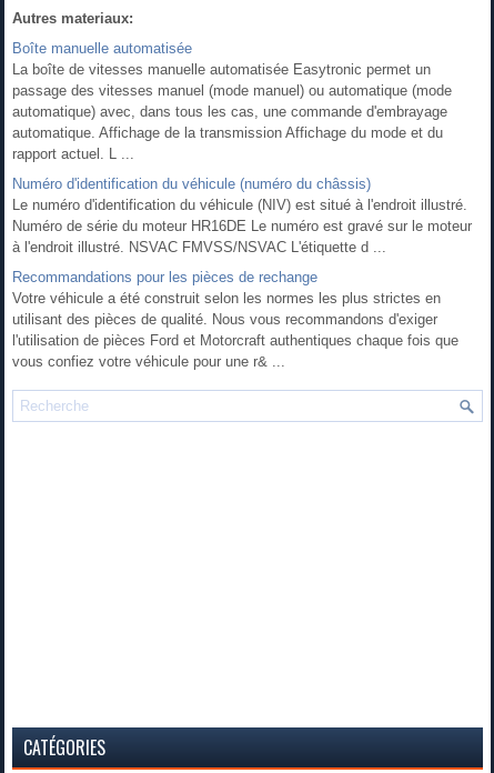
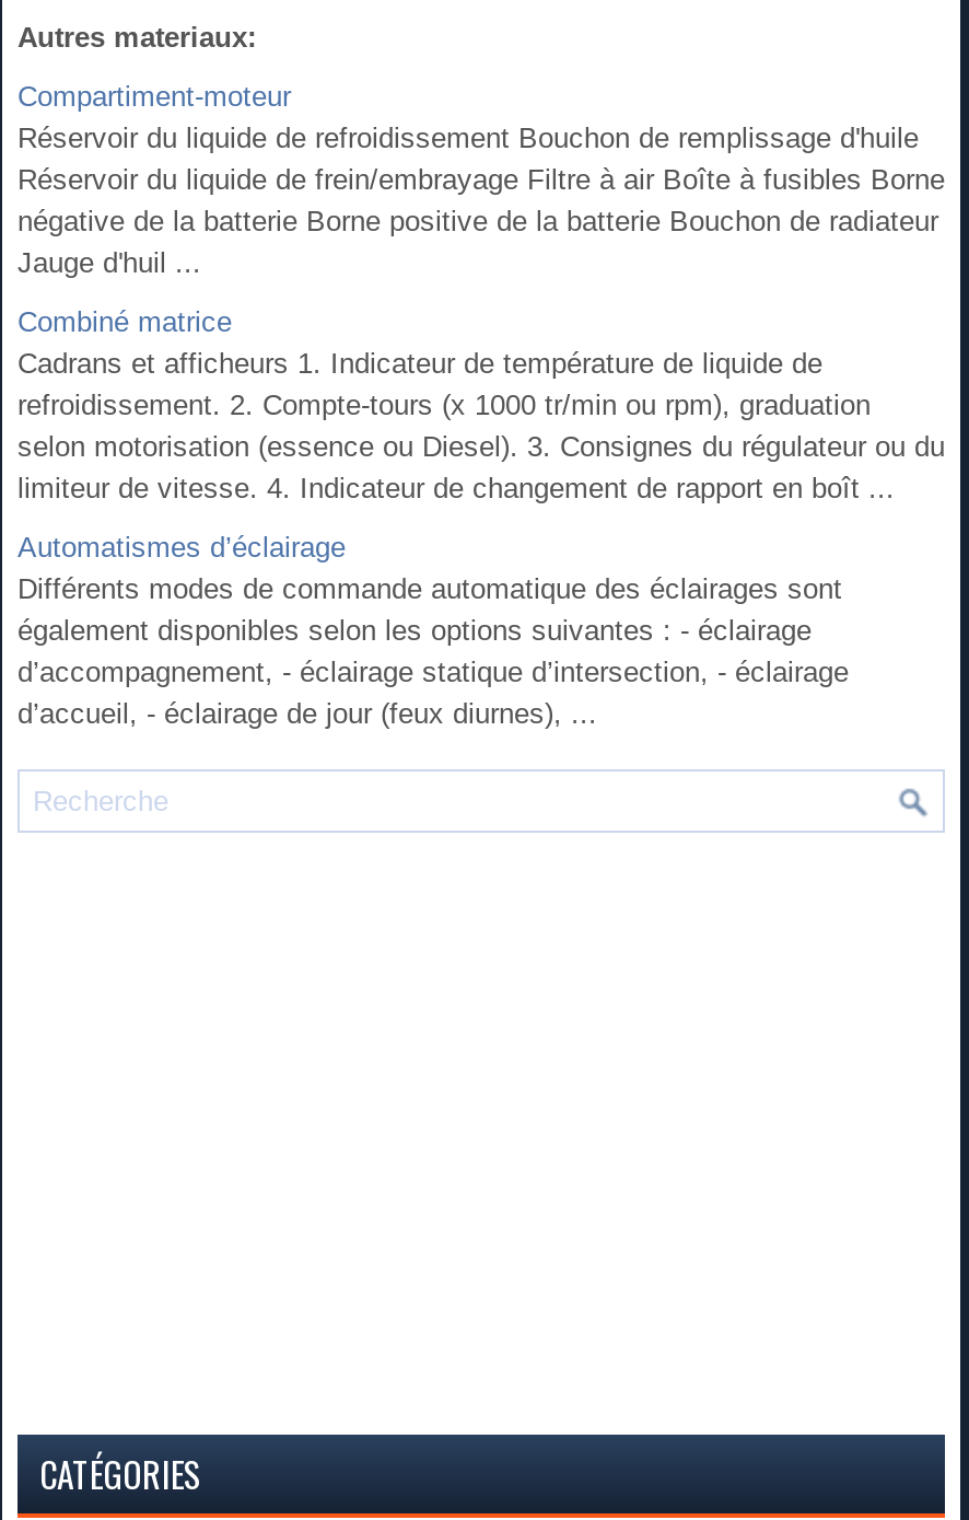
[12,40,452,162] Boîte manuelle automatisée | La boîte de vitesses manuelle automatisée Easytronic permet un | passage des vitesses manuel (mode manuel) ou automatique (mode | automatique) avec, dans tous les cas, une commande d'embrayage | automatique. Affichage de la transmission Affichage du mode et du | rapport actuel. L ... -> [17,79,945,279] Compartiment-moteur | Réservoir du liquide de refroidissement Bouchon de remplissage d'huile | Réservoir du liquide de frein/embrayage Filtre à air Boîte à fusibles Borne | négative de la batterie Borne positive de la batterie Bouchon de radiateur | Jauge d'huil ...
[12,175,472,255] Numéro d'identification du véhicule (numéro du châssis) | Le numéro d'identification du véhicule (NIV) est situé à l'endroit illustré. | Numéro de série du moteur HR16DE Le numéro est gravé sur le moteur | à l'endroit illustré. NSVAC FMVSS/NSVAC L'étiquette d ... -> [17,305,945,504] Combiné matrice | Cadrans et afficheurs 1. Indicateur de température de liquide de | refroidissement. 2. Compte-tours (x 1000 tr/min ou rpm), graduation | selon motorisation (essence ou Diesel). 3. Consignes du régulateur ou du | limiteur de vitesse. 4. Indicateur de changement de rapport en boît ...
[12,269,458,370] Recommandations pour les pièces de rechange | Votre véhicule a été construit selon les normes les plus strictes en | utilisant des pièces de qualité. Nous vous recommandons d'exiger | l'utilisation de pièces Ford et Motorcraft authentiques chaque fois que | vous confiez votre véhicule pour une r& ... -> [17,530,849,729] Automatismes d’éclairage | Différents modes de commande automatique des éclairages sont | également disponibles selon les options suivantes : - éclairage | d’accompagnement, - éclairage statique d’intersection, - éclairage | d’accueil, - éclairage de jour (feux diurnes), ...

